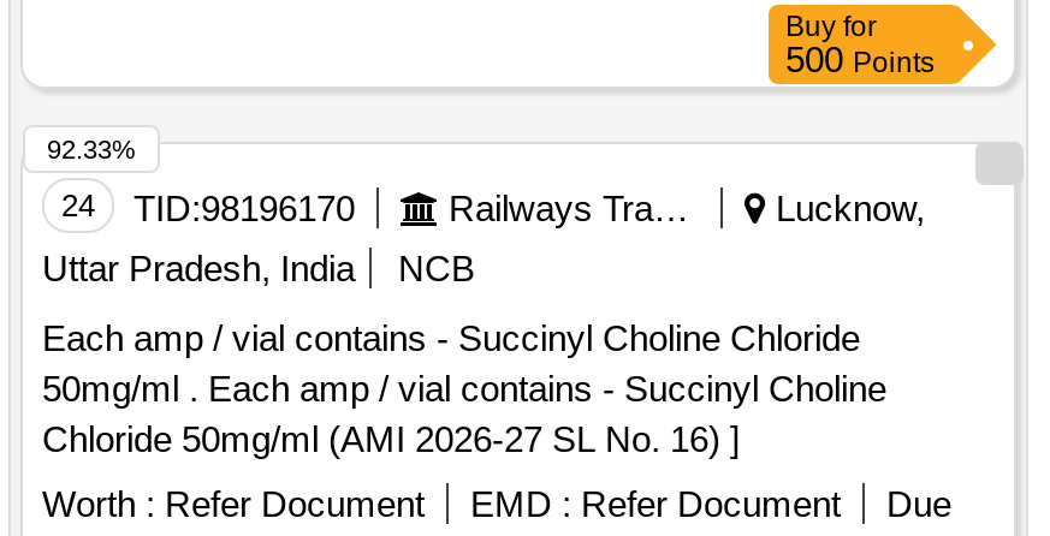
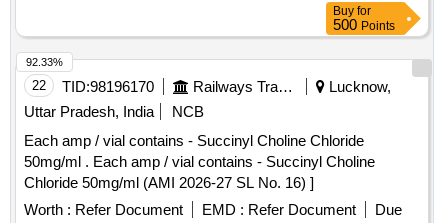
[61,188,355,229] 24 TID:98196170 -> [32,78,154,95] 22 TID:98196170

